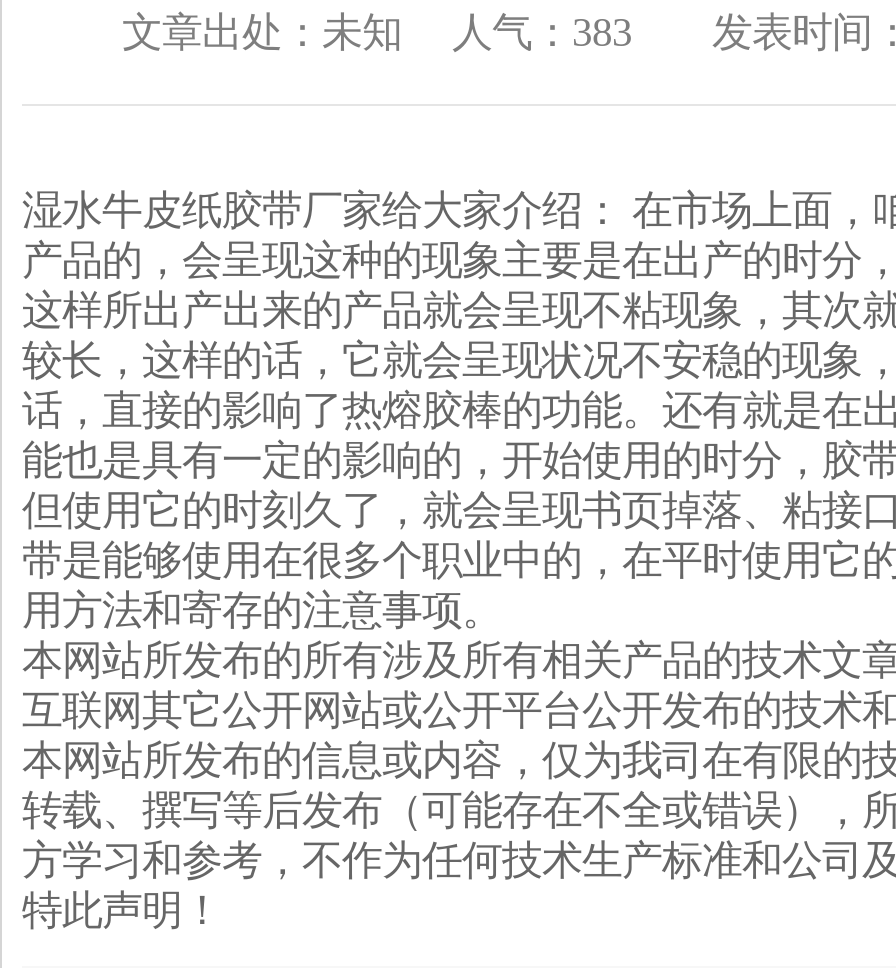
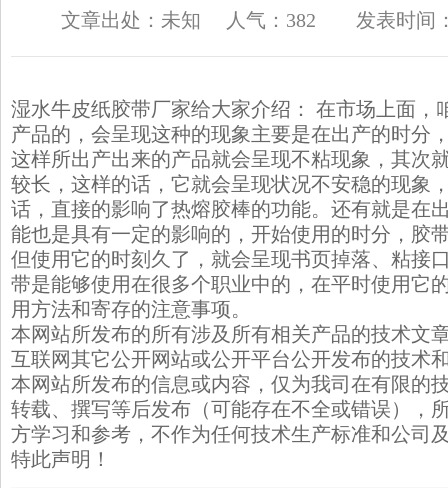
[452,10,632,54] 人气：383 -> [226,9,316,31] 人气：382

